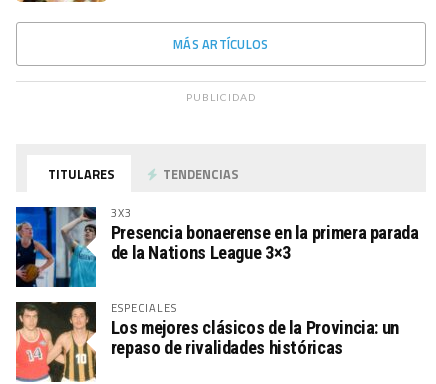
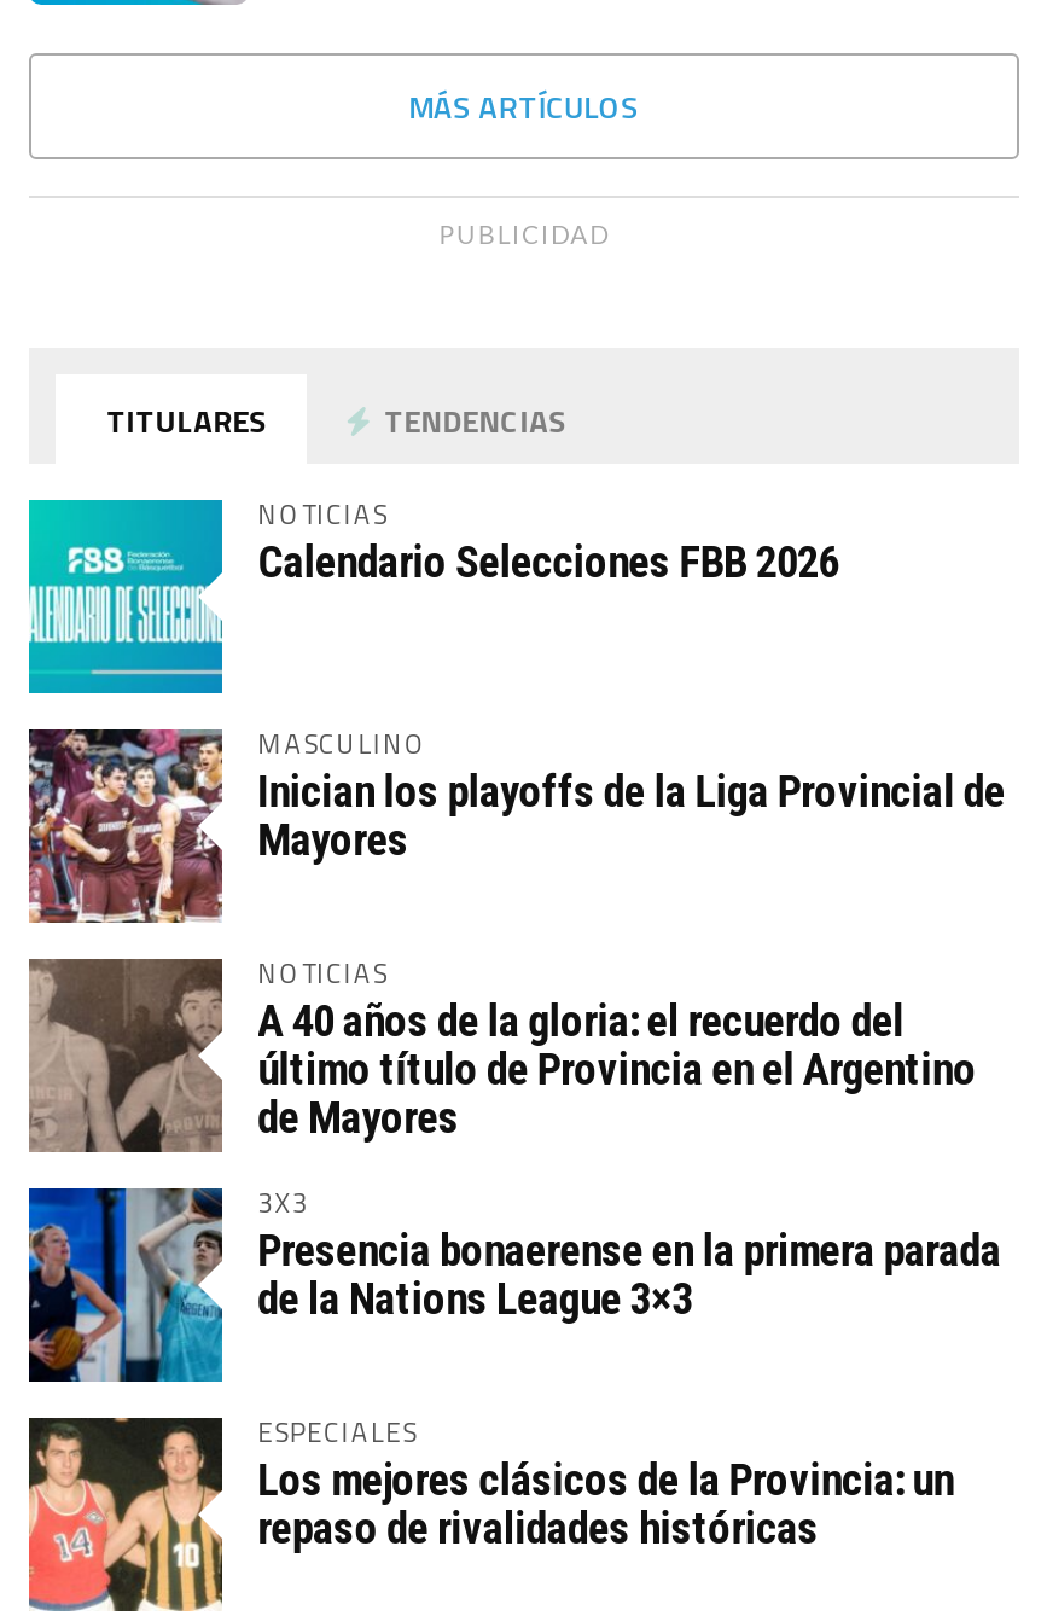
none -> [27,492,839,696] [image] | NOTICIAS | Calendario Selecciones FBB 2026
none -> [27,721,1005,1142] [image] | MASCULINO | Inician los playoffs de la Liga Provincial de | Mayores | NOTICIAS | A 40 años de la gloria: el recuerdo del | último título de Provincia en el Argentino | de Mayores
none -> [27,957,222,1155] [image]

